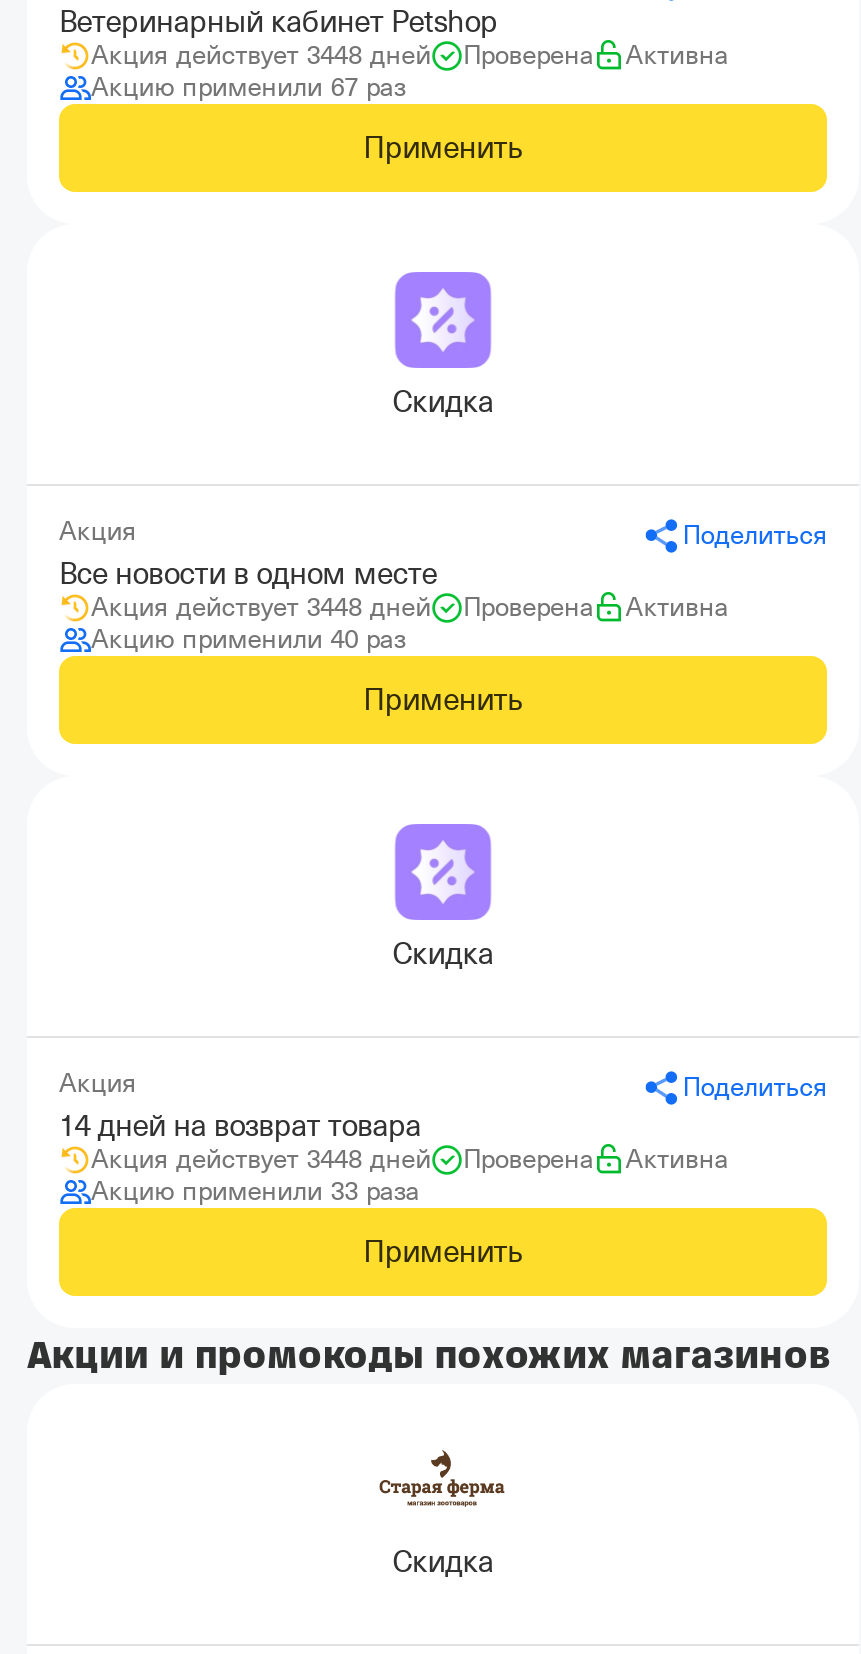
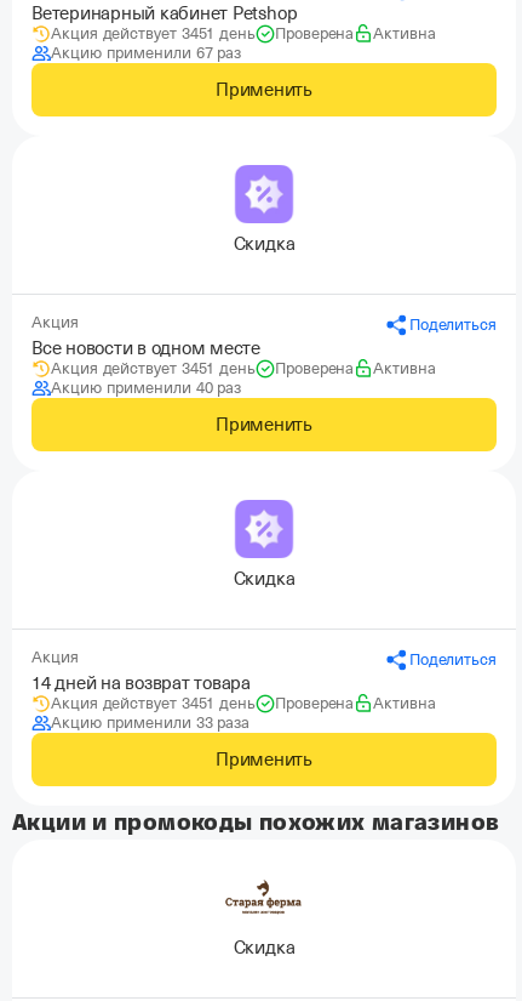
[91,40,431,70] Акция действует 3448 дней -> [51,24,256,42] Акция действует 3451 день
[91,592,431,622] Акция действует 3448 дней -> [51,359,256,377] Акция действует 3451 день
[91,1144,431,1174] Акция действует 3448 дней -> [51,694,256,712] Акция действует 3451 день

